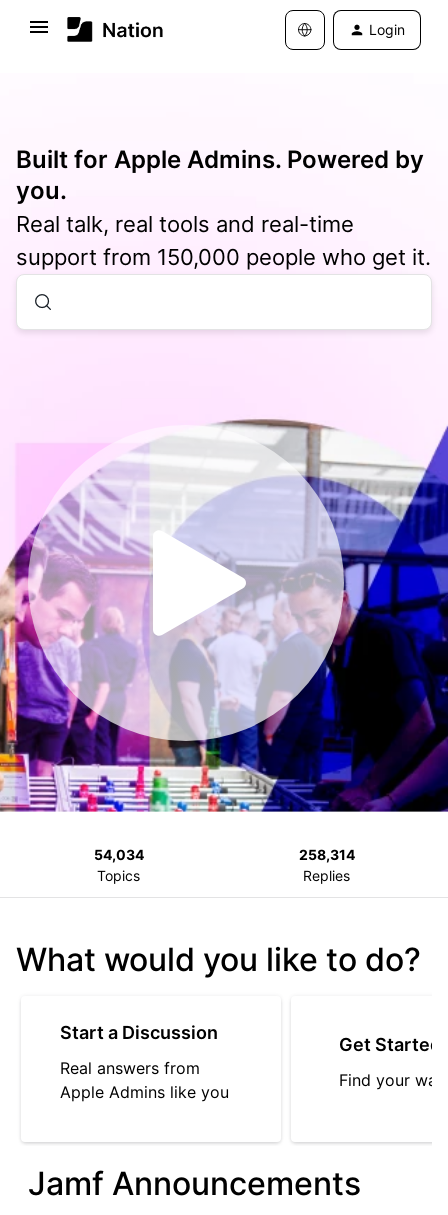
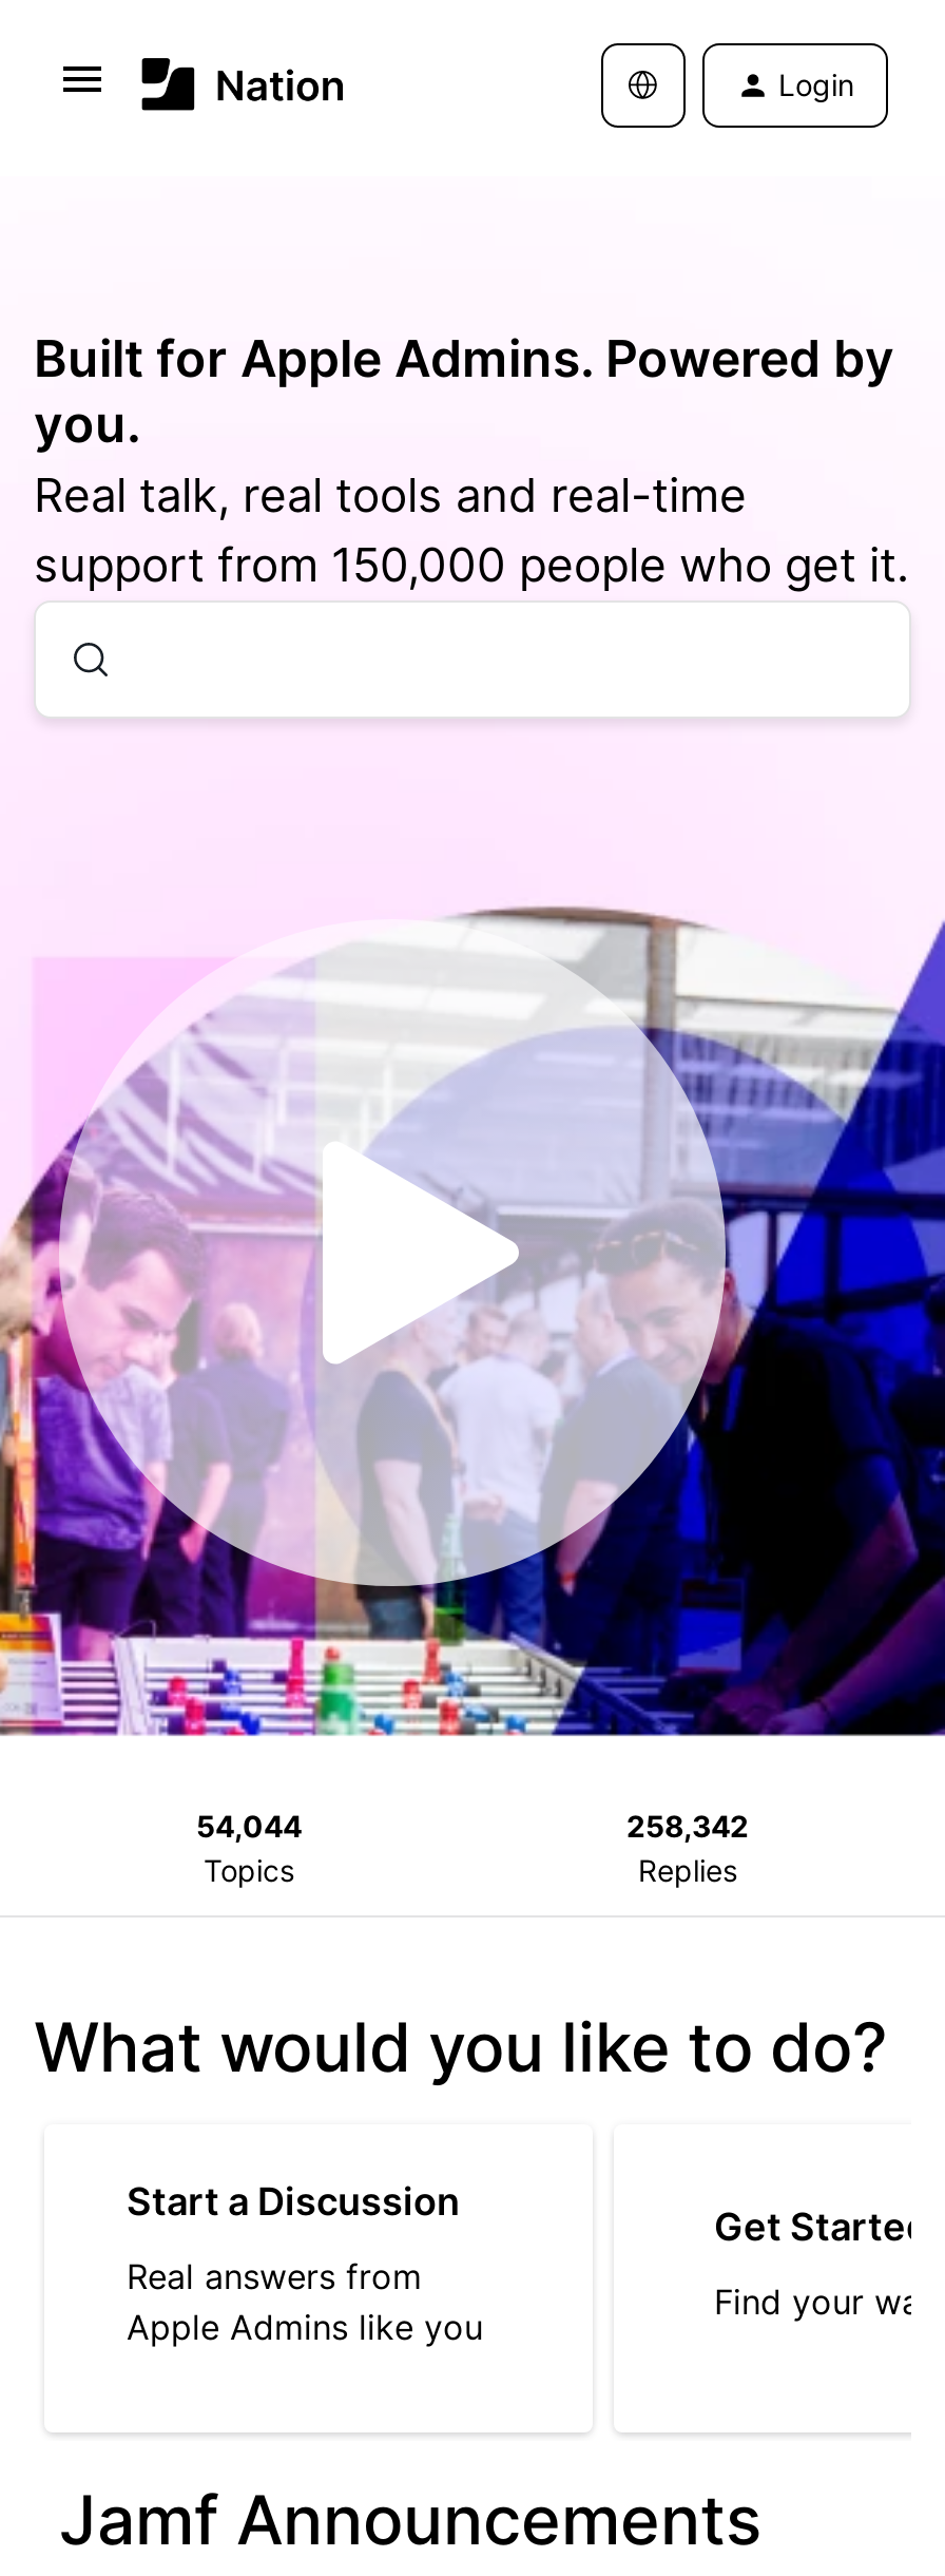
[93,846,143,863] 54,034 -> [196,1808,302,1844] 54,044
[298,846,354,863] 258,314 -> [626,1808,749,1844] 258,342

